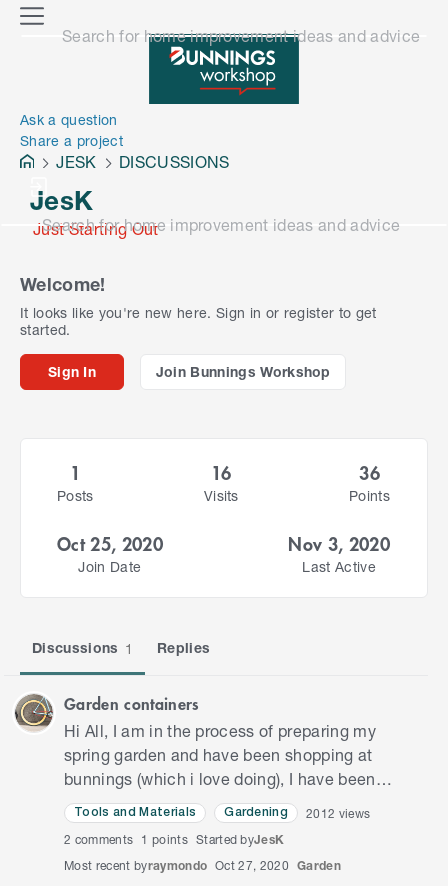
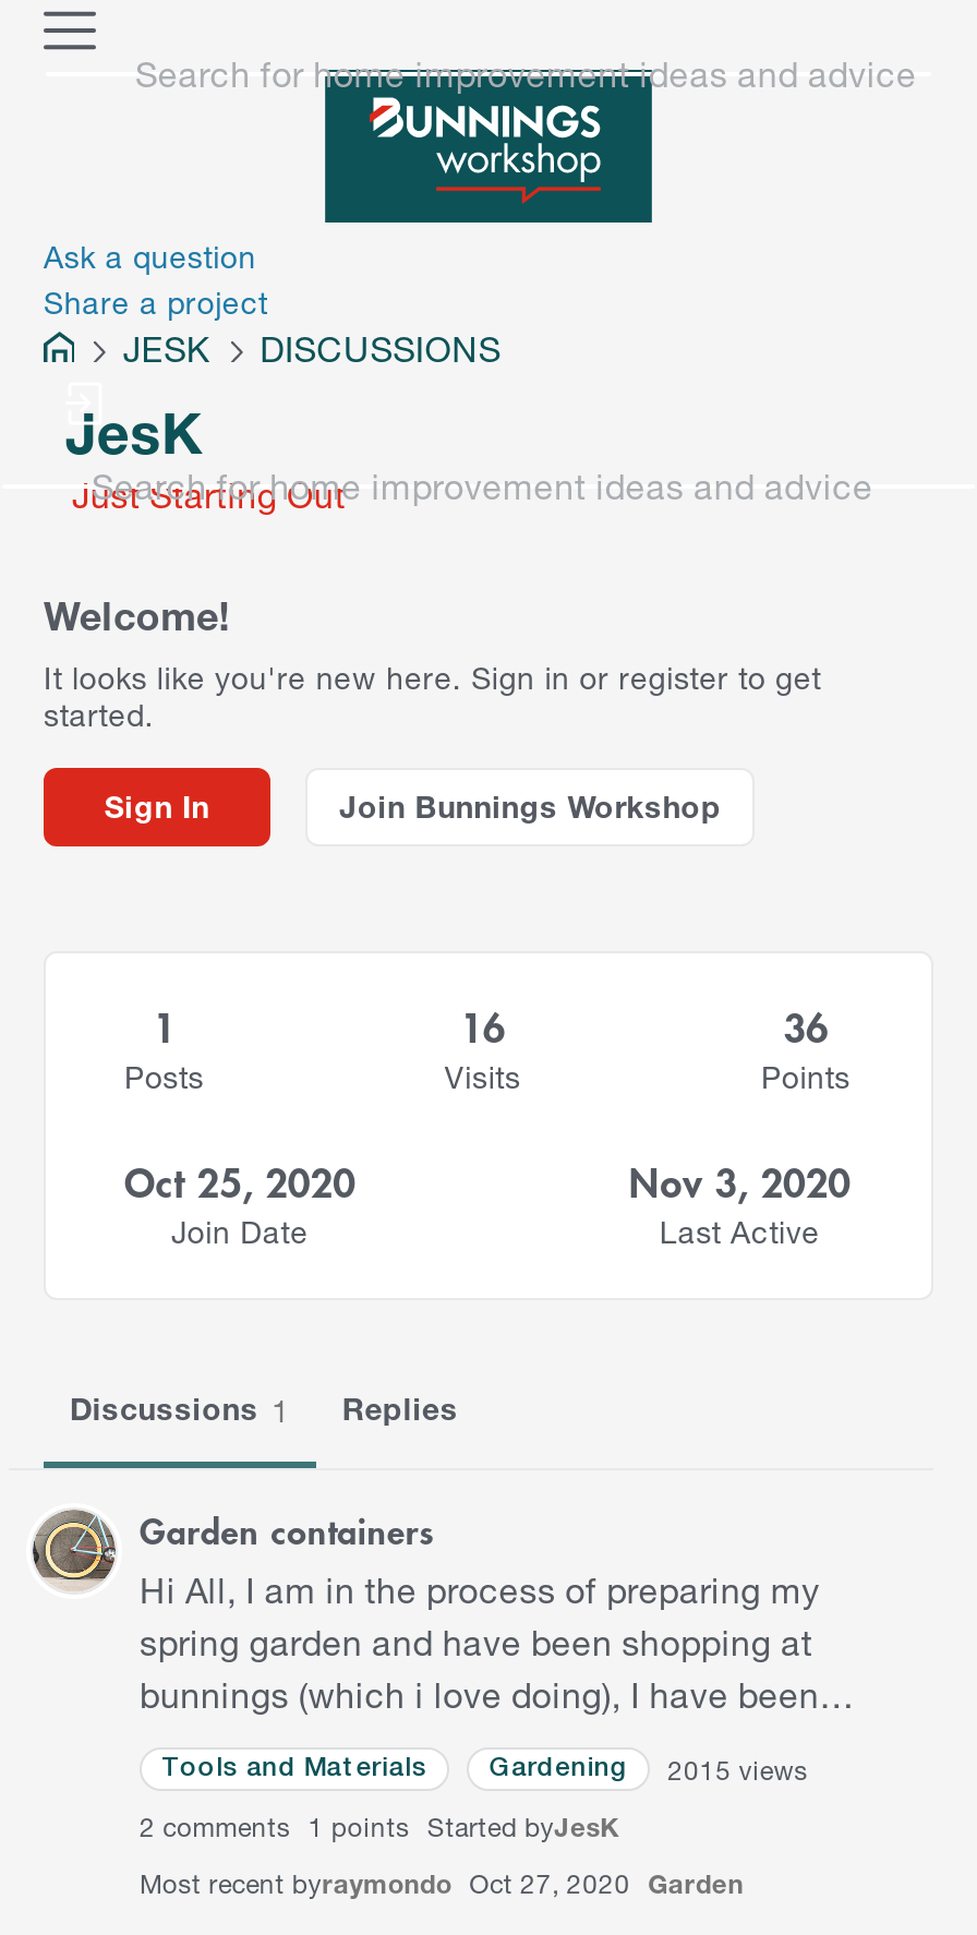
[224,806,370,821] Gardening 2012 views -> [489,1754,808,1787] Gardening 2015 views

